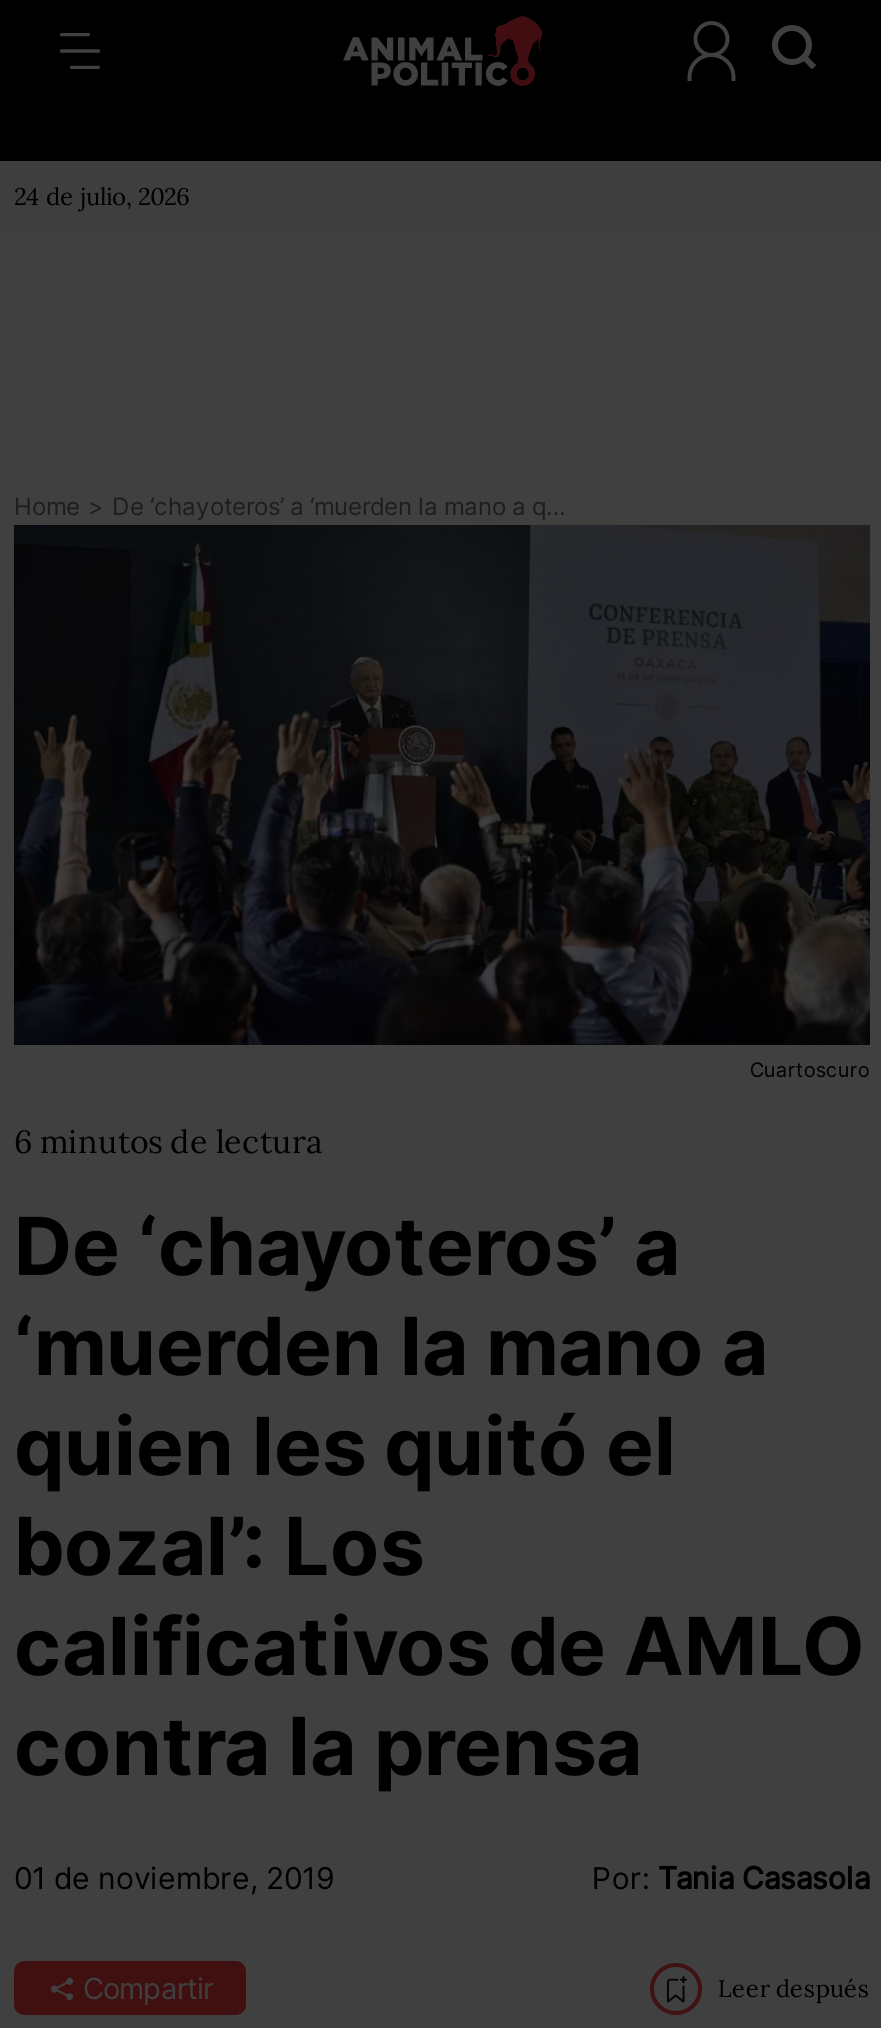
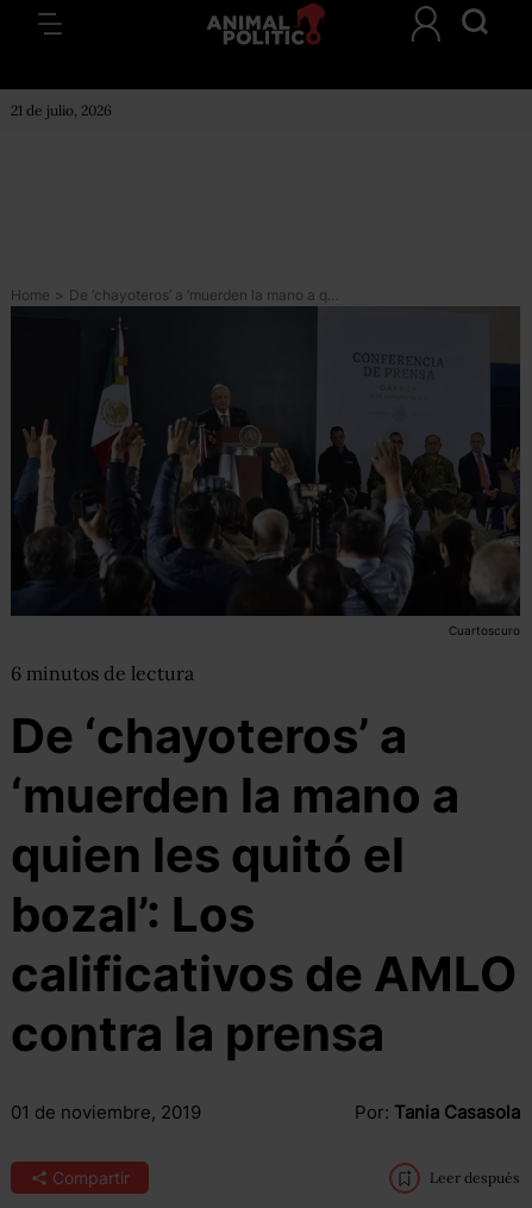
[14,181,190,211] 24 de julio, 2026 -> [11,101,112,119] 21 de julio, 2026

